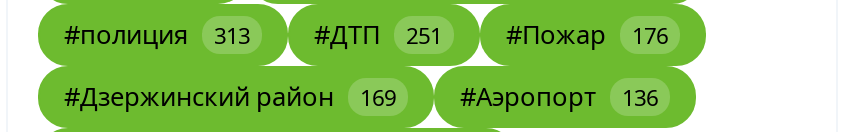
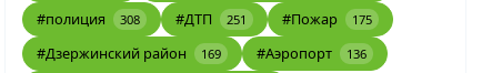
[64,16,250,52] #полиция 313 -> [37,9,140,29] #полиция 308
[506,16,668,52] #Пожар 176 -> [282,9,372,29] #Пожар 175

